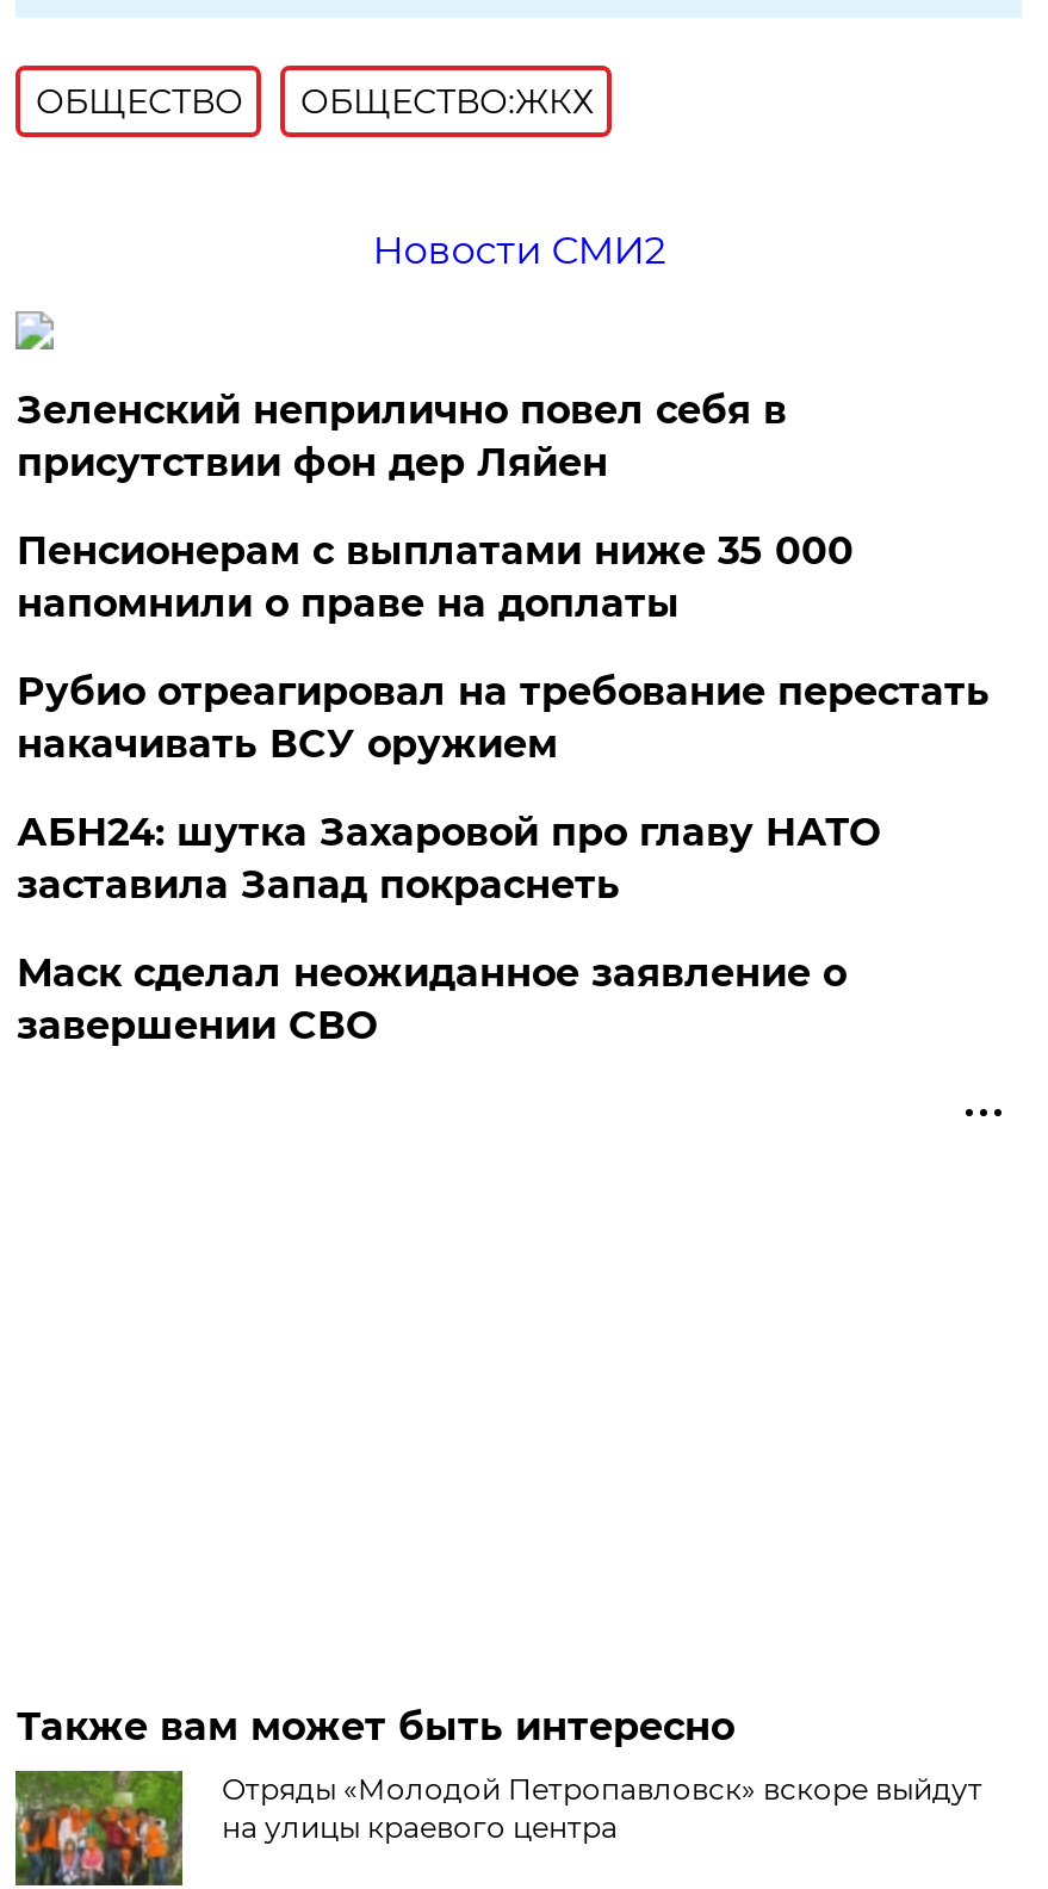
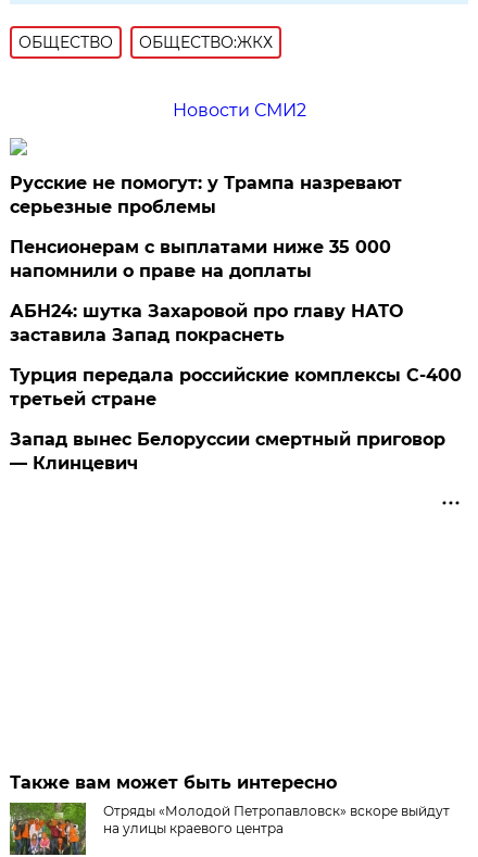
[16,387,787,485] Зеленский неприлично повел cебя в | присутствии фон дер Ляйен -> [10,172,402,217] Русские не помогут: у Трампа назревают | серьезные проблемы
[16,668,989,766] Рубио отреагировал на требование перестать | накачивать ВСУ оружием -> none
moved [16,809,880,907] -> [10,301,403,345]: АБН24: шутка Захаровой про главу НАТО | заставила Запад покраснеть
[16,950,846,1048] Маск сделал неожиданное заявление о | завершении СВО -> [10,365,462,473] Турция передала российские комплексы С-400 | третьей стране | Запад вынес Белоруссии смертный приговор | — Клинцевич

